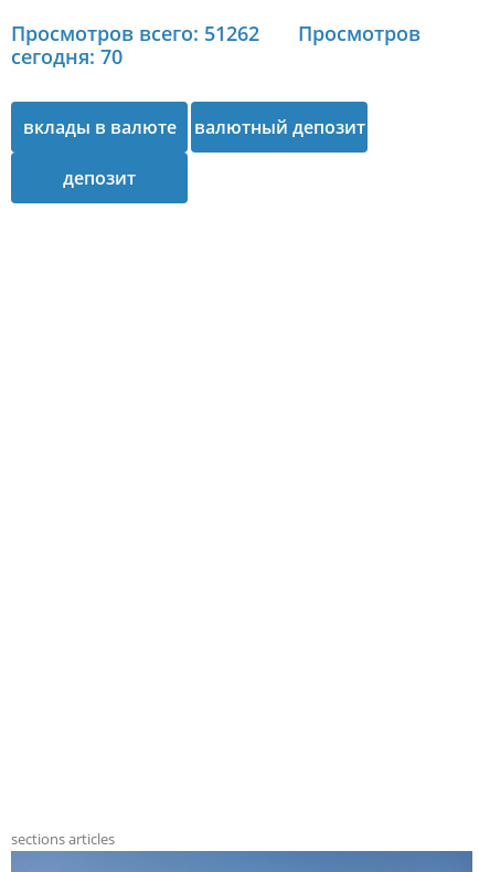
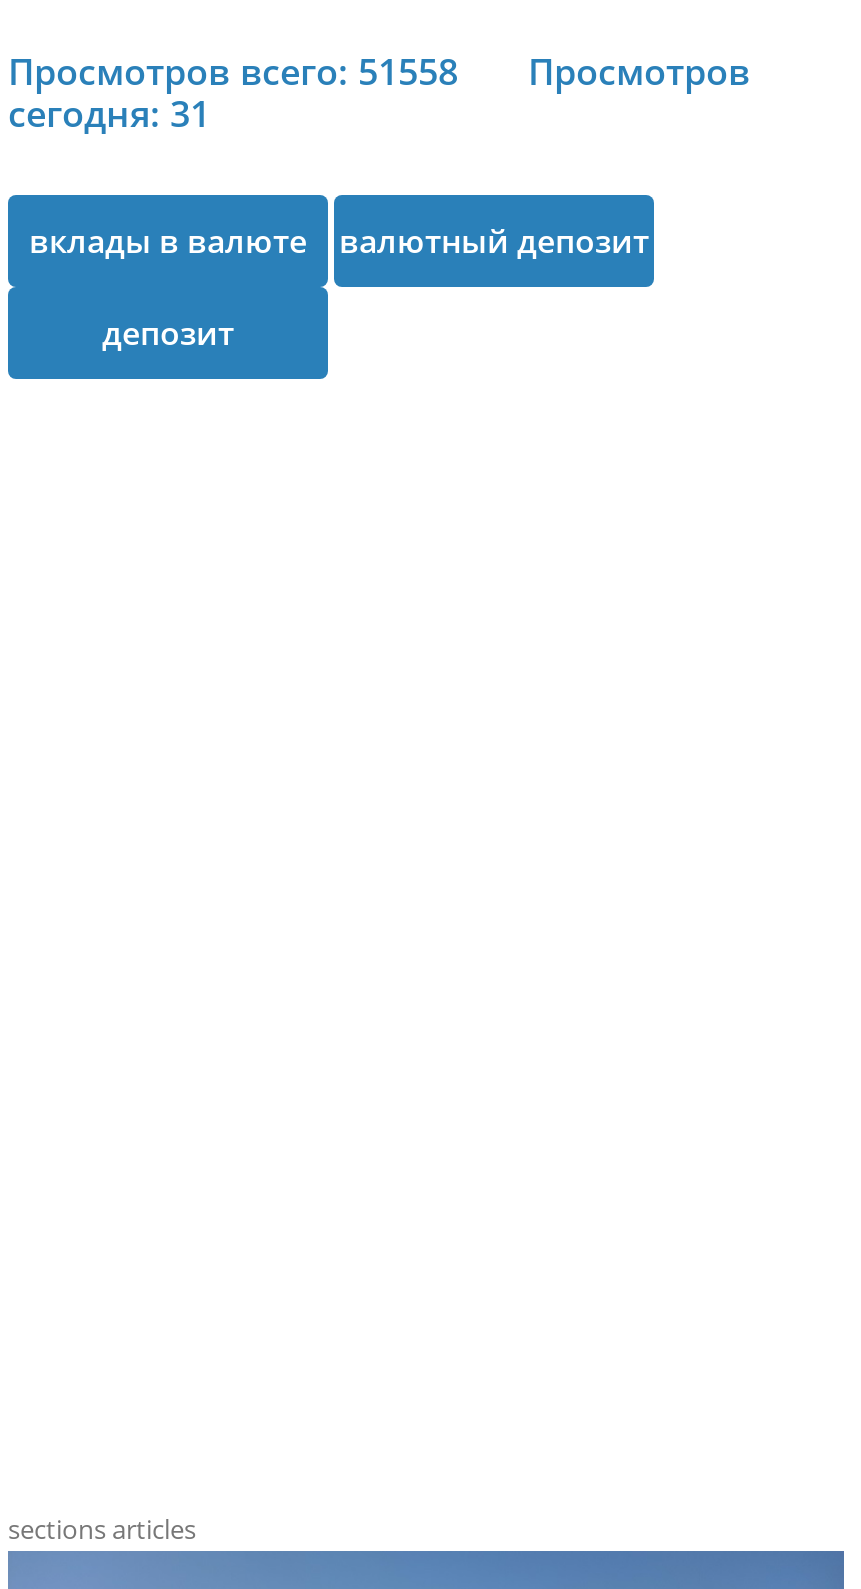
[11,20,259,46] Просмотров всего: 51262 -> [8,46,458,94] Просмотров всего: 51558
[11,43,123,69] сегодня: 70 -> [8,88,210,136] сегодня: 31

